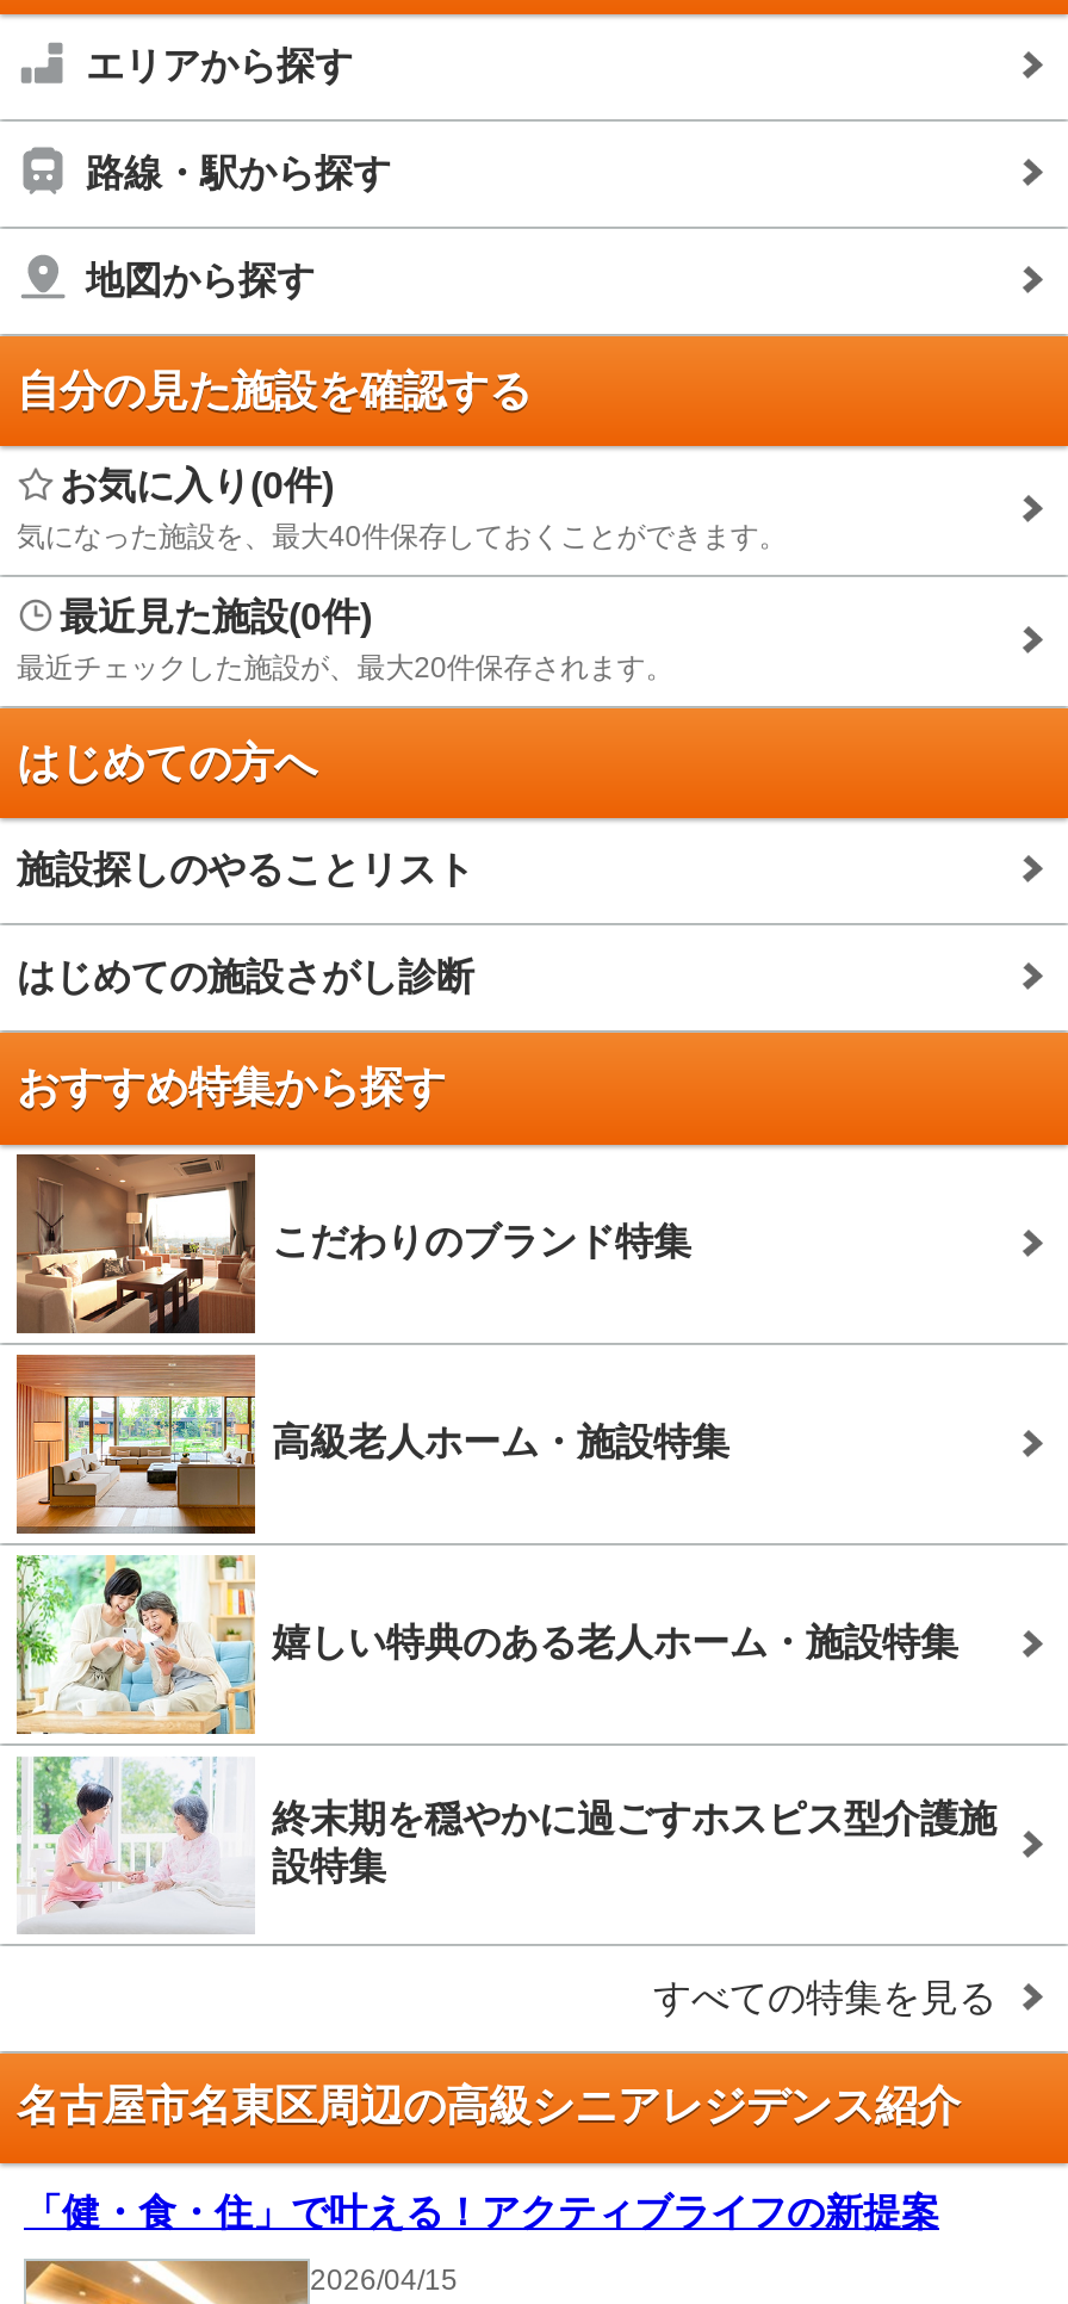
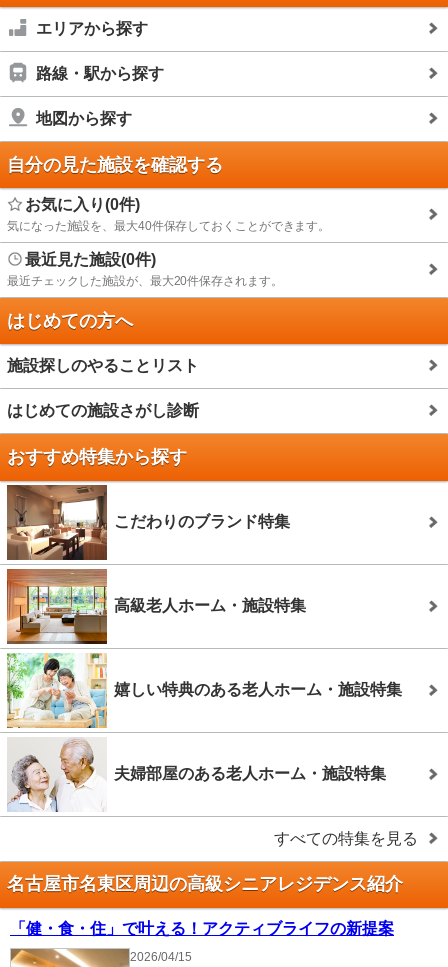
[17,1755,996,1934] [image] | 終末期を穏やかに過ごすホスピス型介護施 | 設特集 -> [8,738,386,812] [image] | 夫婦部屋のある老人ホーム・施設特集

